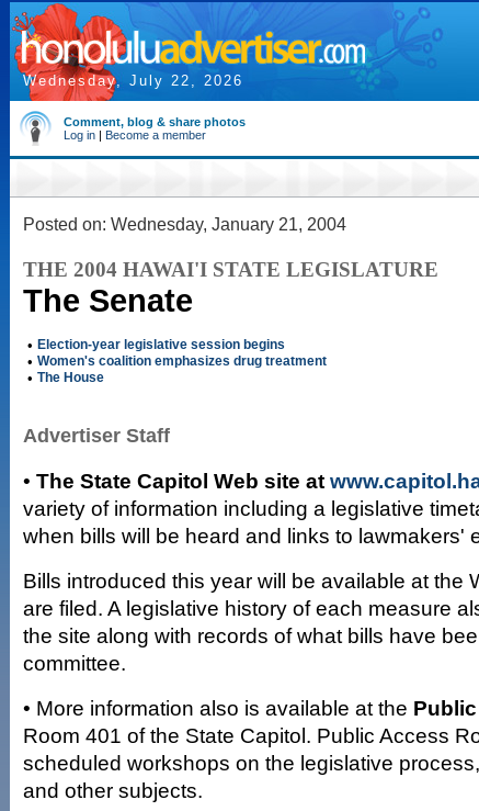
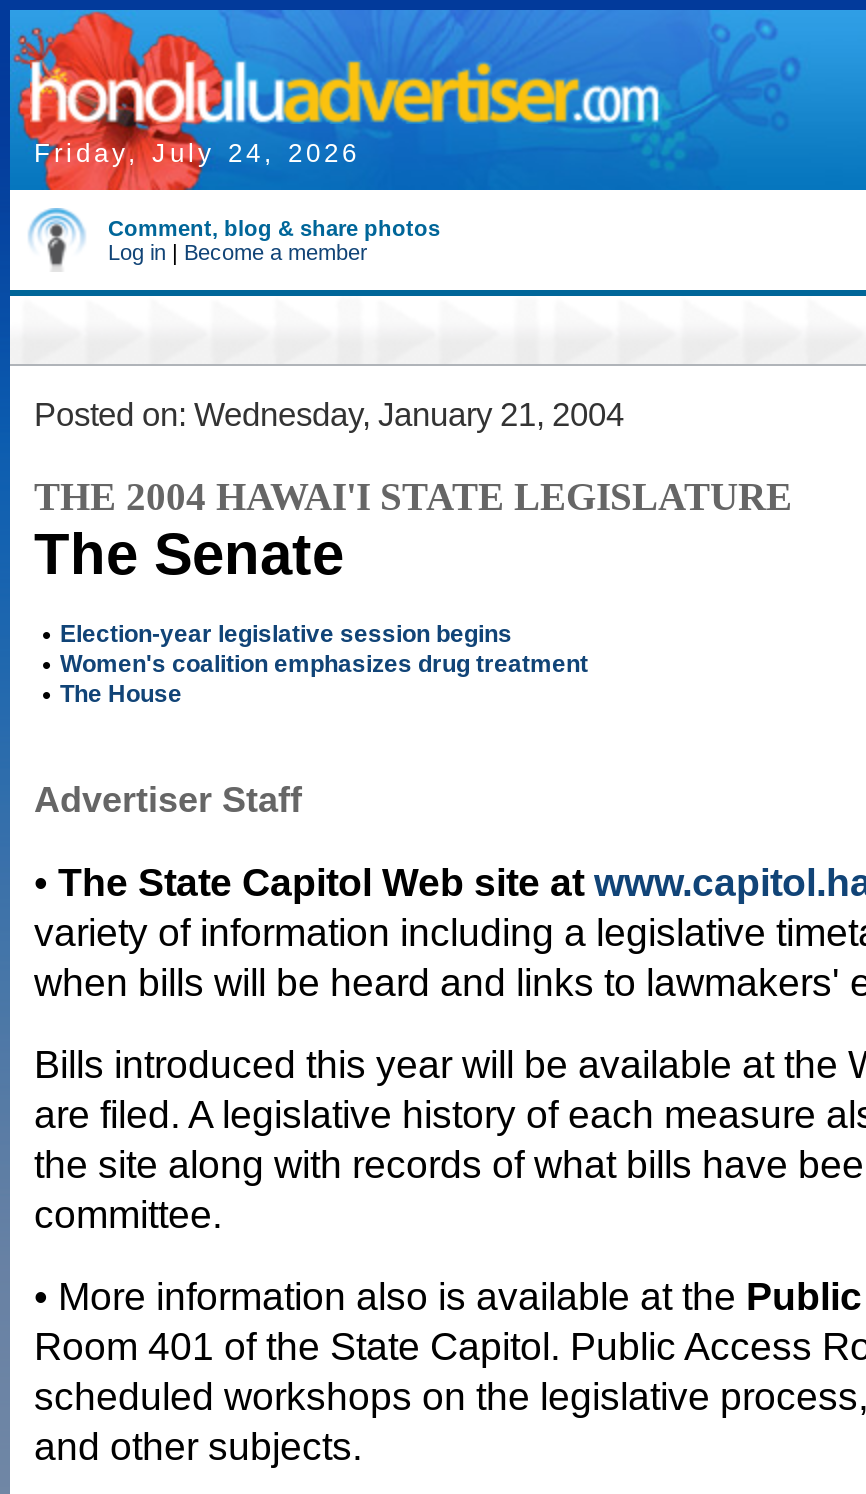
[23,72,243,89] Wednesday, July 22, 2026 -> [34,138,360,168] Friday, July 24, 2026

